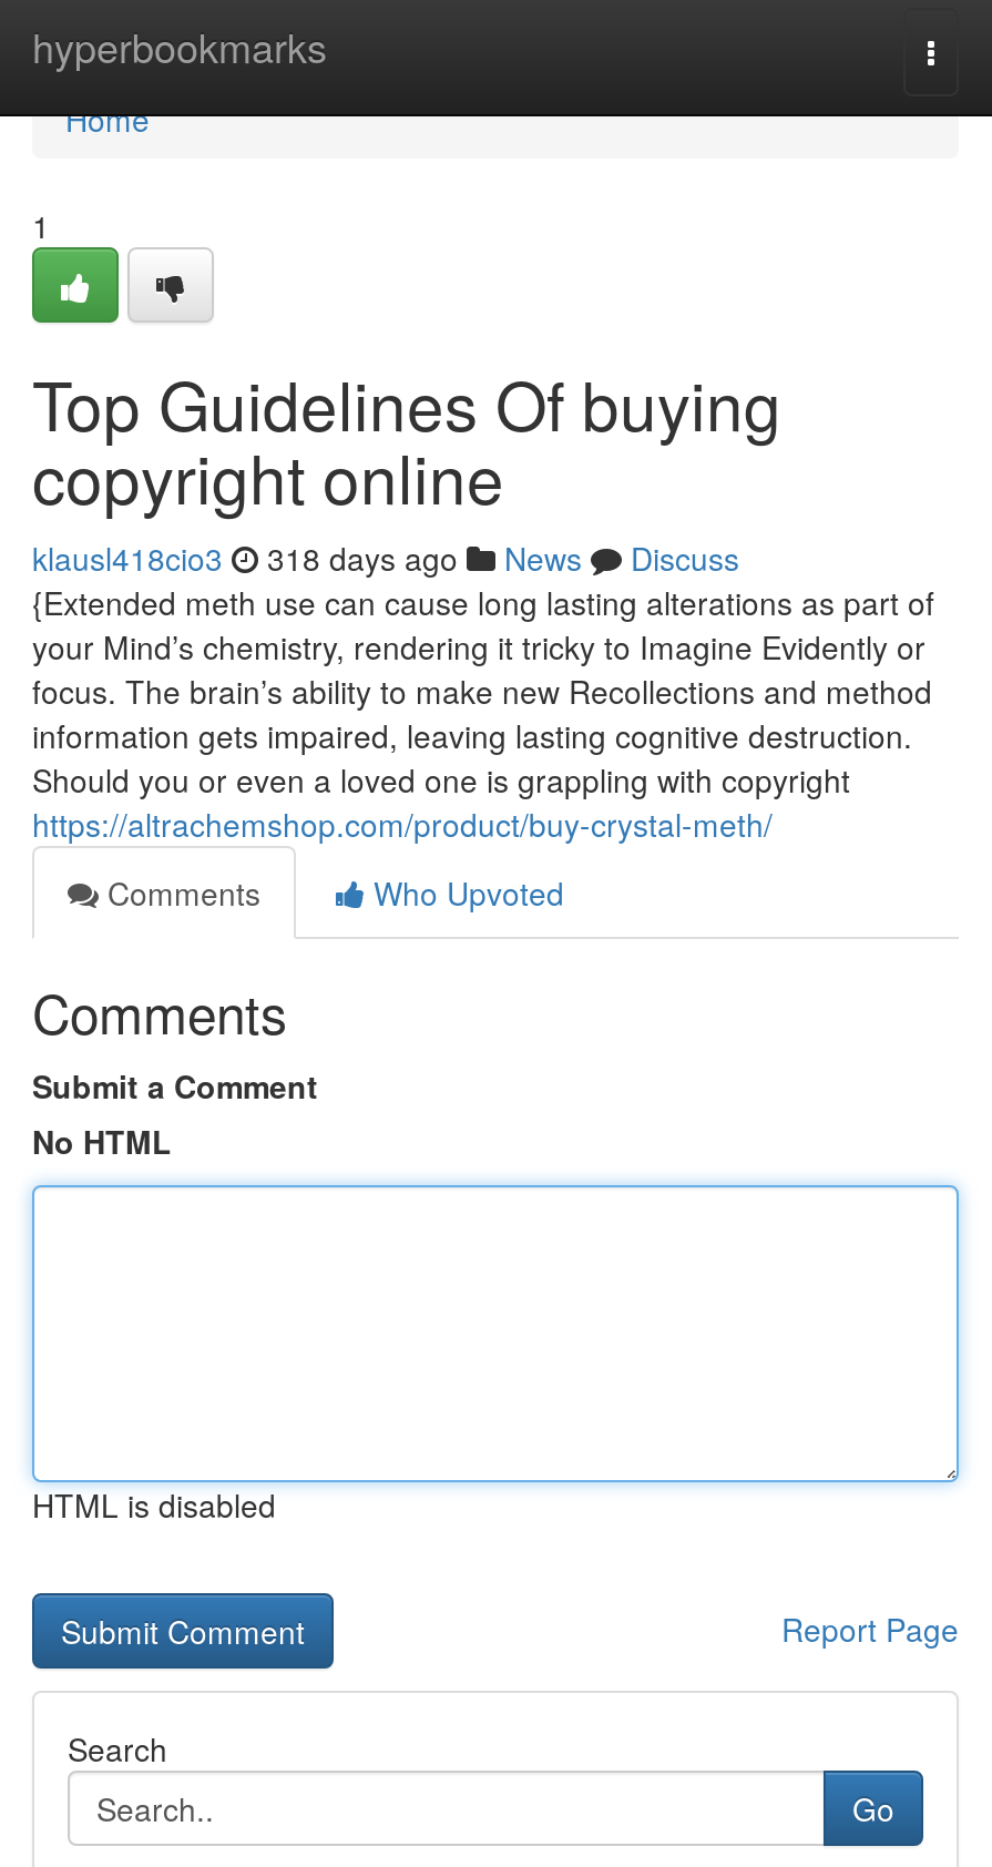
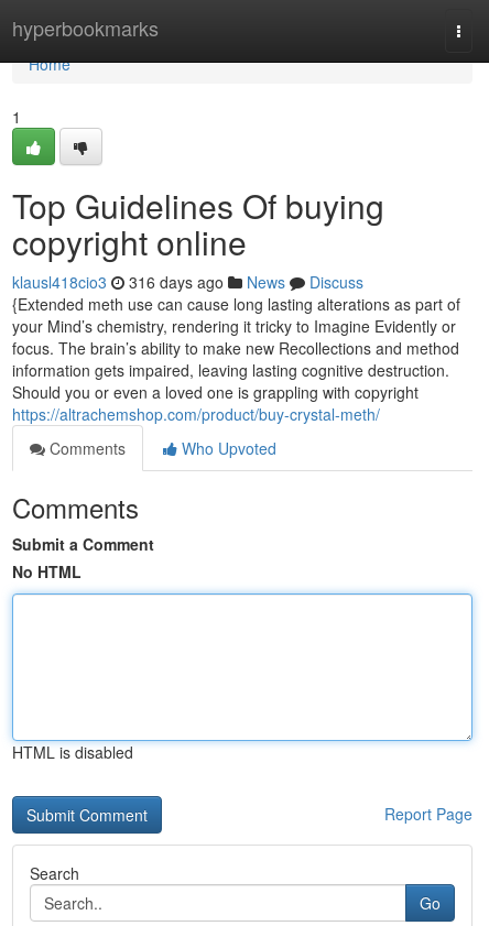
[32,535,739,580] klausl418cio3 318 days ago News Discuss -> [12,271,363,293] klausl418cio3 316 days ago News Discuss

